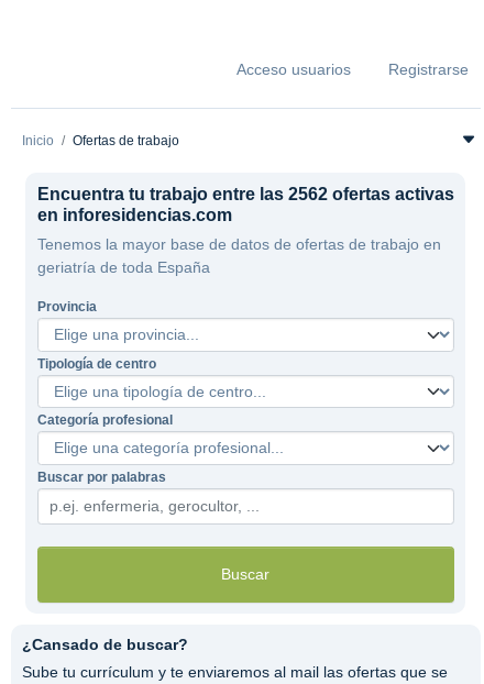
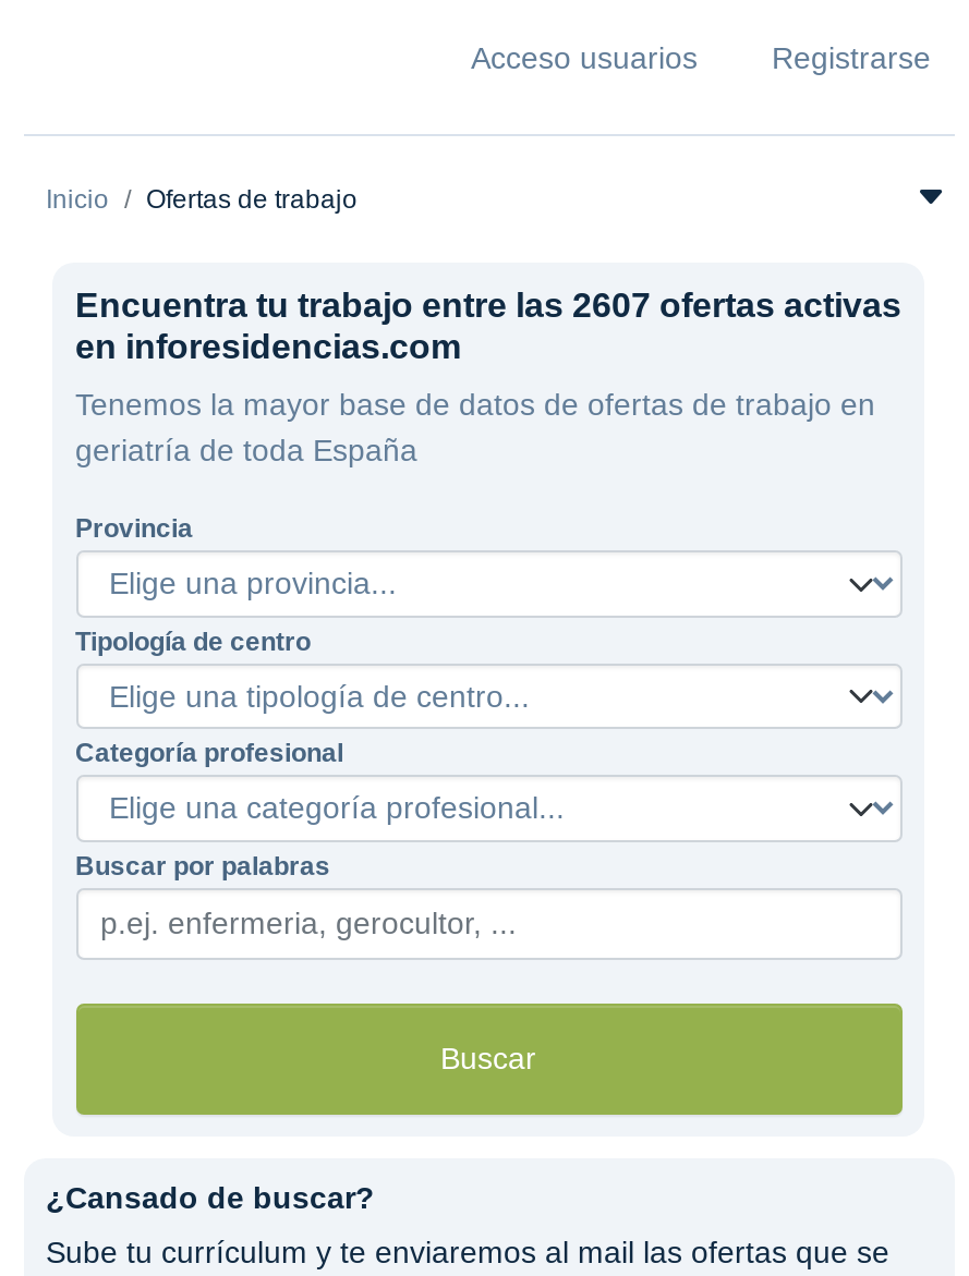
[37,185,454,203] Encuentra tu trabajo entre las 2562 ofertas activas -> [75,287,901,324] Encuentra tu trabajo entre las 2607 ofertas activas

